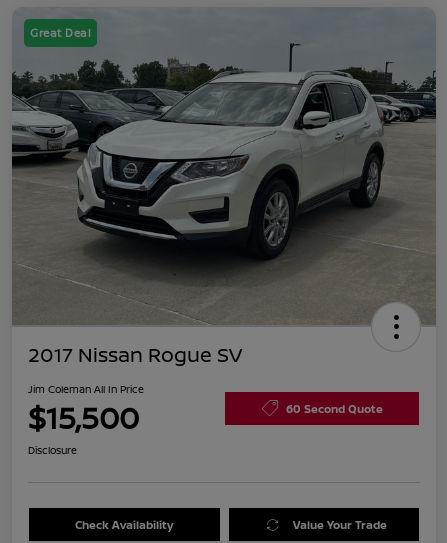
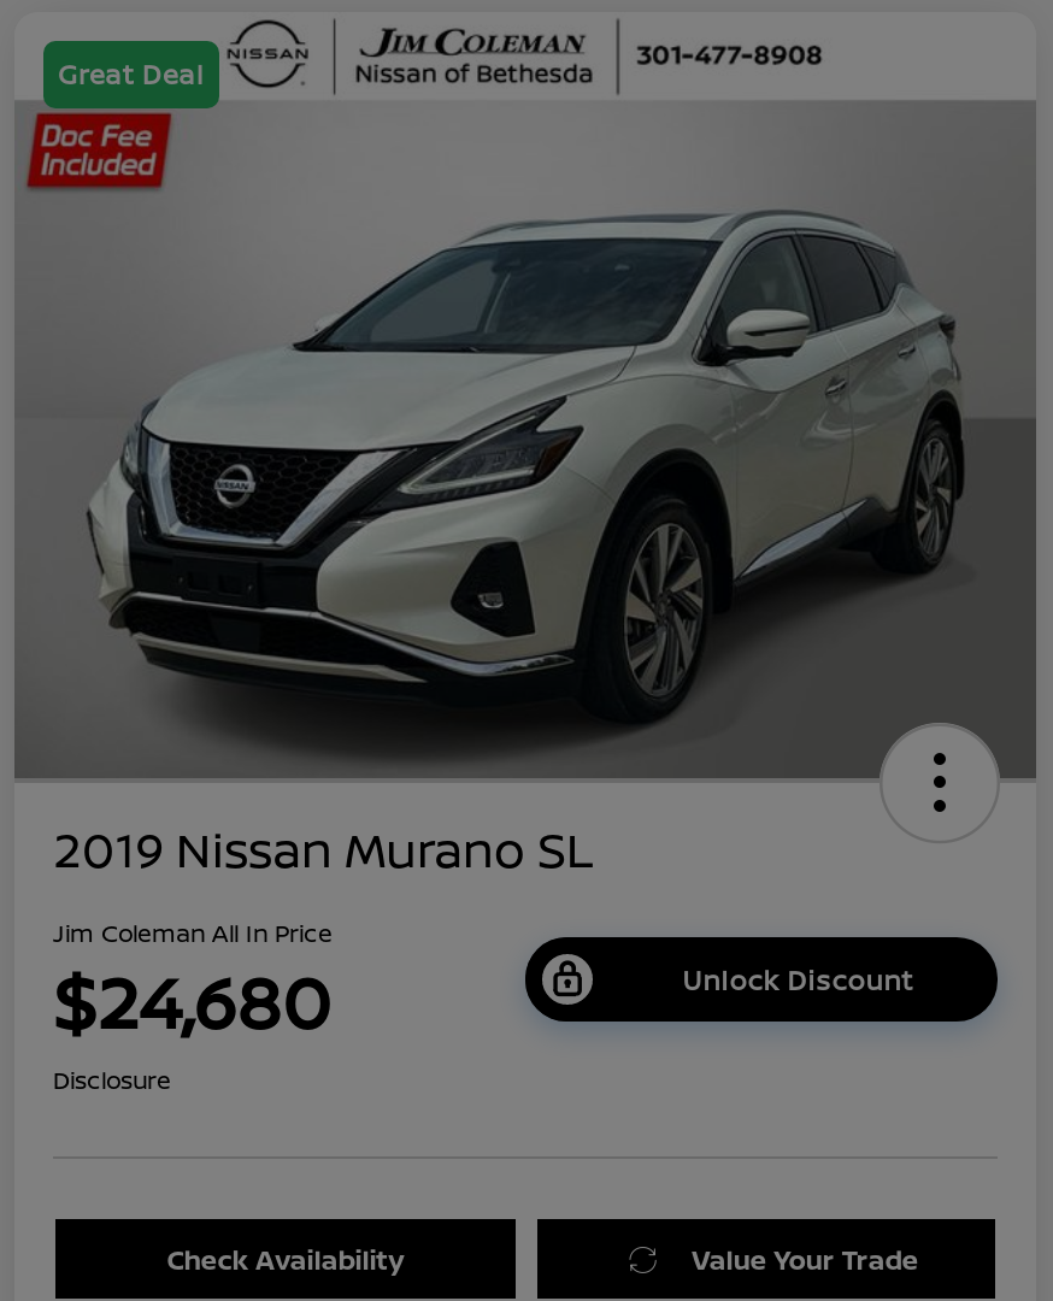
[11,7,436,368] [image] | 2017 Nissan Rogue SV -> [14,12,1036,882] [image] | 2019 Nissan Murano SL
[28,397,382,438] $15,500 | 60 Second Quote -> [53,952,913,1051] $24,680 | Unlock Discount

